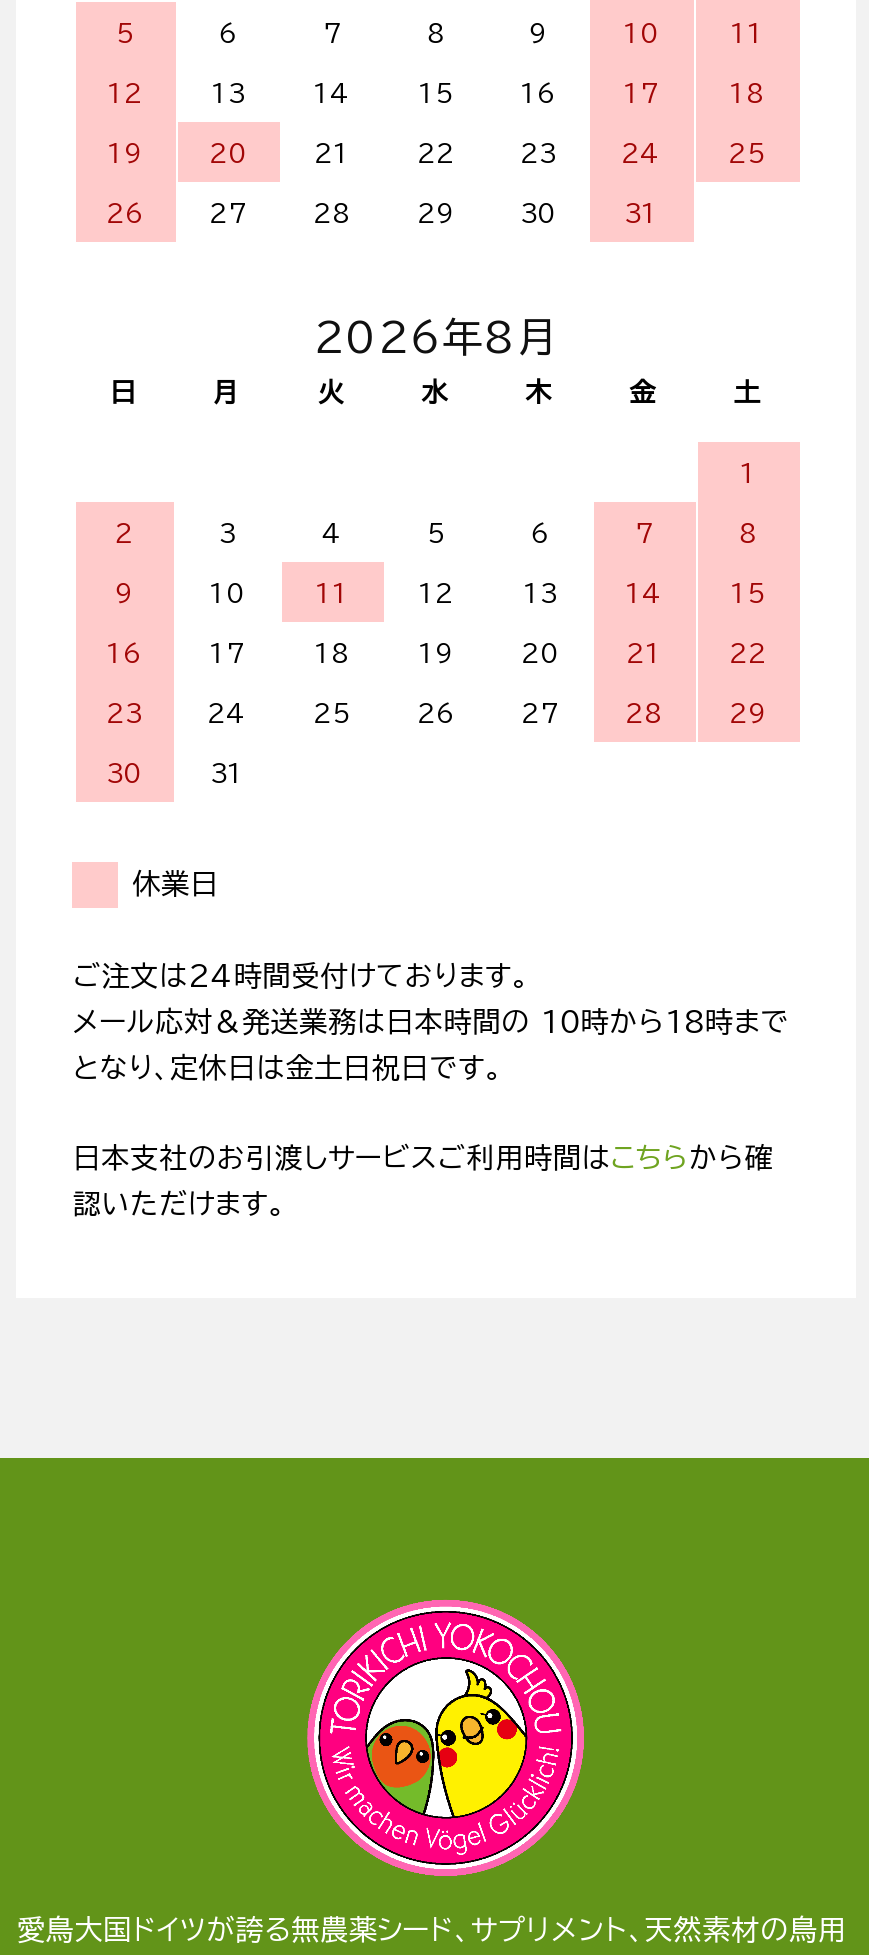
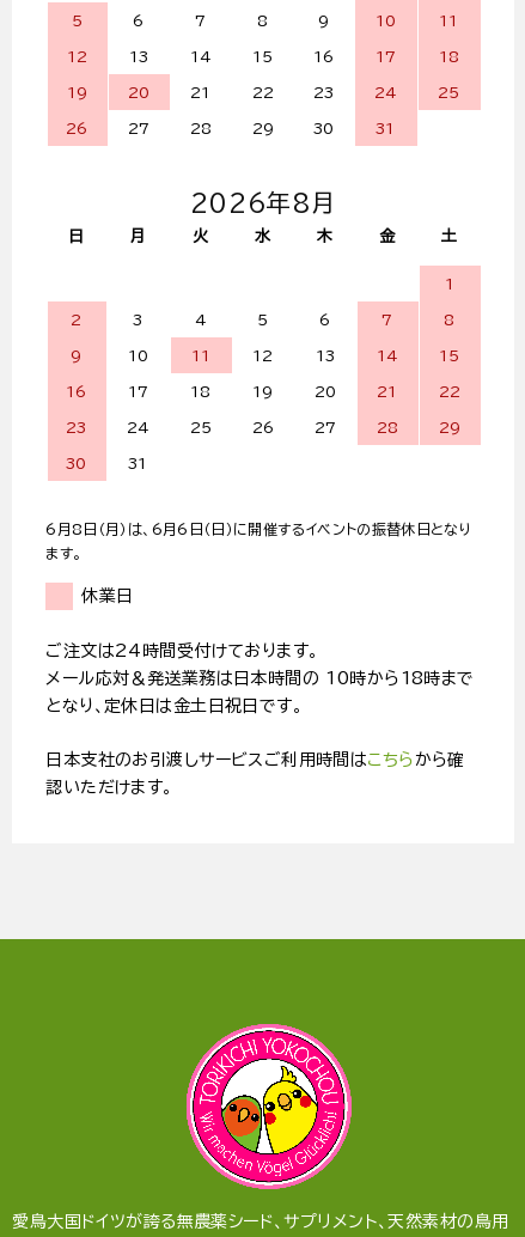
none -> [46,522,473,560] 6月8日（月）は、6月6日（日）に開催するイベントの振替休日となり | ます。

